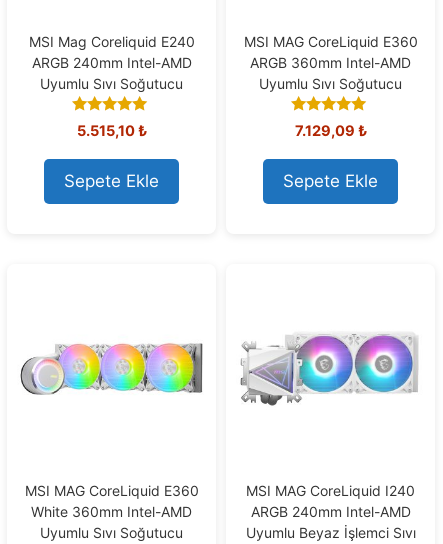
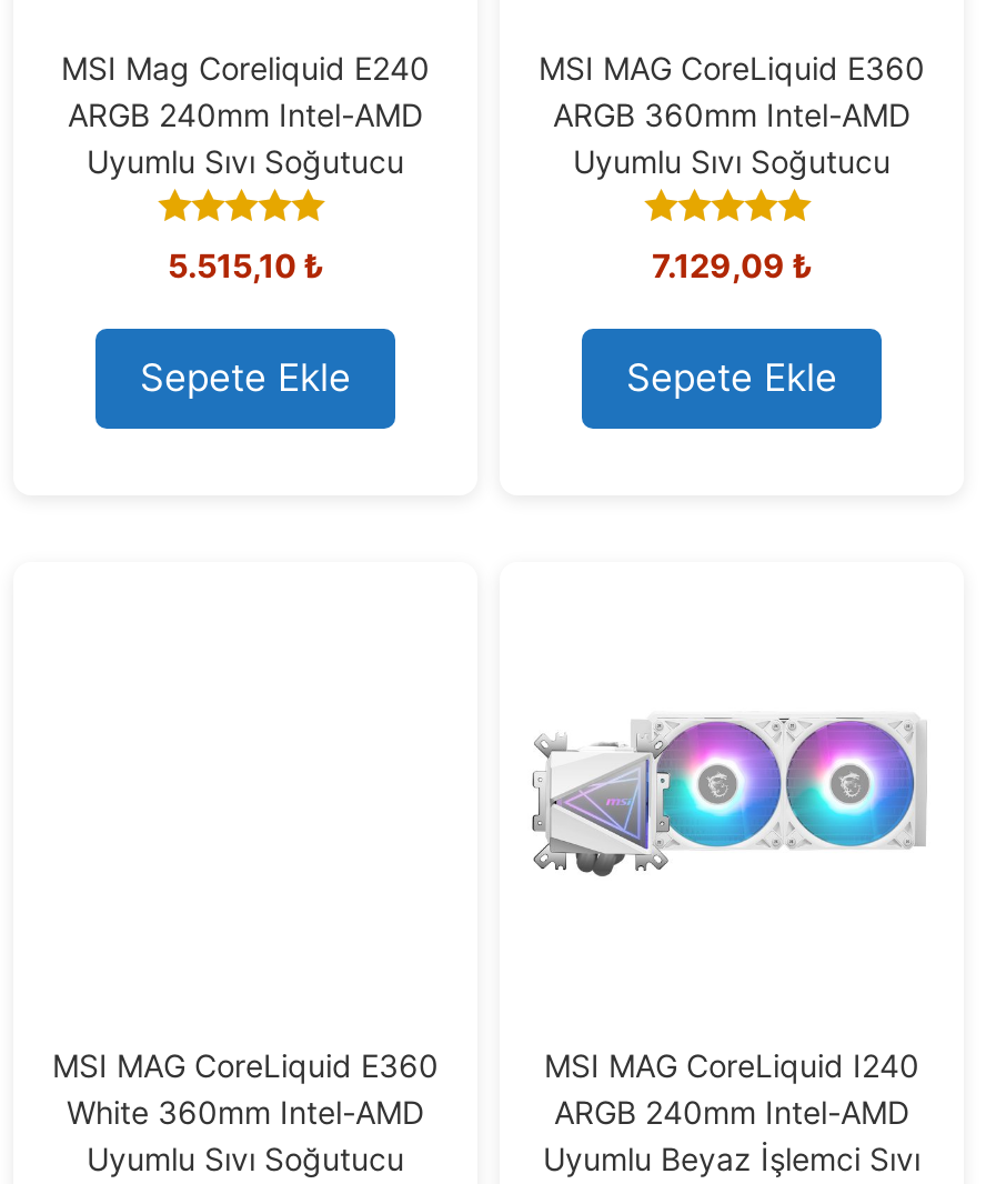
[20,343,203,395] [image] -> none

